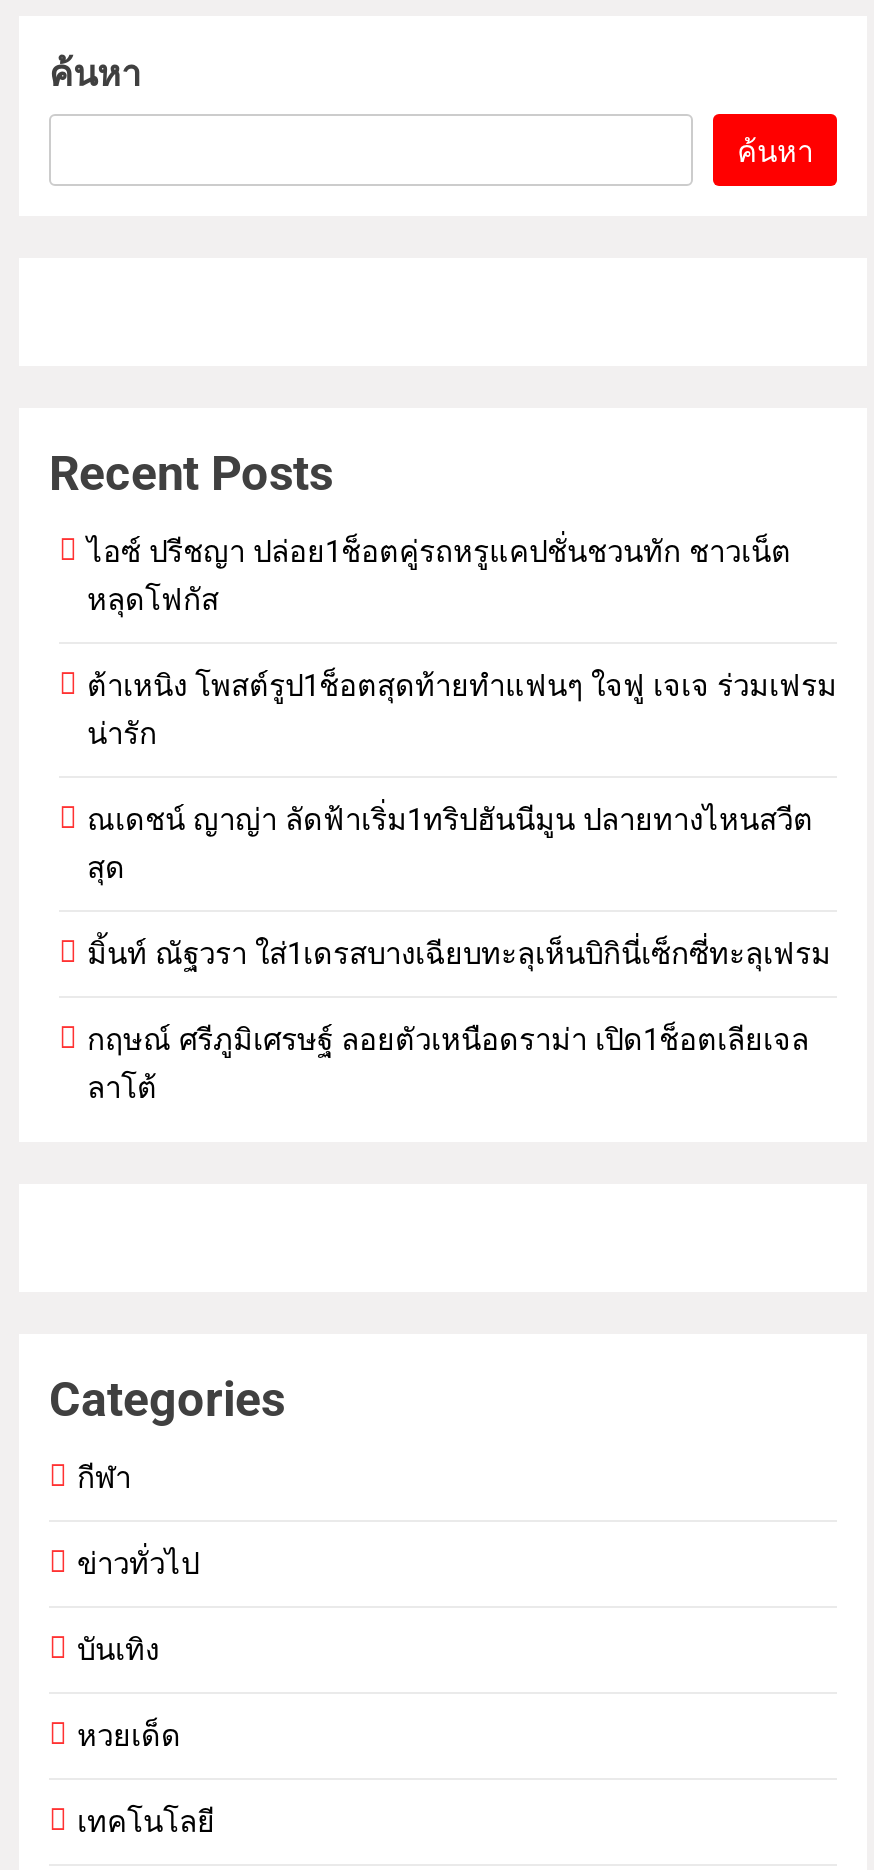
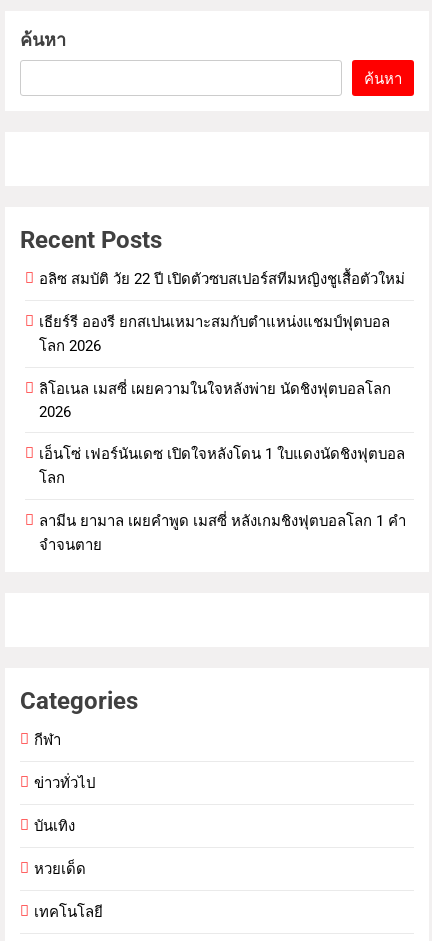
[87,534,791,618] ไอซ์ ปรีชญา ปล่อย1ช็อตคู่รถหรูแคปชั่นชวนทัก ชาวเน็ต | หลุดโฟกัส -> [39,270,405,288] อลิซ สมบัติ วัย 22 ปี เปิดตัวซบสเปอร์สทีมหญิงชูเสื้อตัวใหม่
[87,668,837,752] ต้าเหนิง โพสต์รูป1ช็อตสุดท้ายทำแฟนๆ ใจฟู เจเจ ร่วมเฟรม | น่ารัก -> [39,313,390,355] เธียร์รี อองรี ยกสเปนเหมาะสมกับตำแหน่งแชมป์ฟุตบอล | โลก 2026
[87,802,813,886] ณเดชน์ ญาญ่า ลัดฟ้าเริ่ม1ทริปฮันนีมูน ปลายทางไหนสวีต | สุด -> [39,380,391,421] ลิโอเนล เมสซี่ เผยความในใจหลังพ่าย นัดชิงฟุตบอลโลก | 2026
[87,936,831,972] มิ้นท์ ณัฐวรา ใส่1เดรสบางเฉียบทะลุเห็นบิกินี่เซ็กซี่ทะลุเฟรม -> [39,445,405,487] เอ็นโซ่ เฟอร์นันเดซ เปิดใจหลังโดน 1 ใบแดงนัดชิงฟุตบอล | โลก
[87,1022,809,1106] กฤษณ์ ศรีภูมิเศรษฐ์ ลอยตัวเหนือดราม่า เปิด1ช็อตเลียเจล | ลาโต้ -> [39,512,406,554] ลามีน ยามาล เผยคำพูด เมสซี่ หลังเกมชิงฟุตบอลโลก 1 คำ | จำจนตาย

